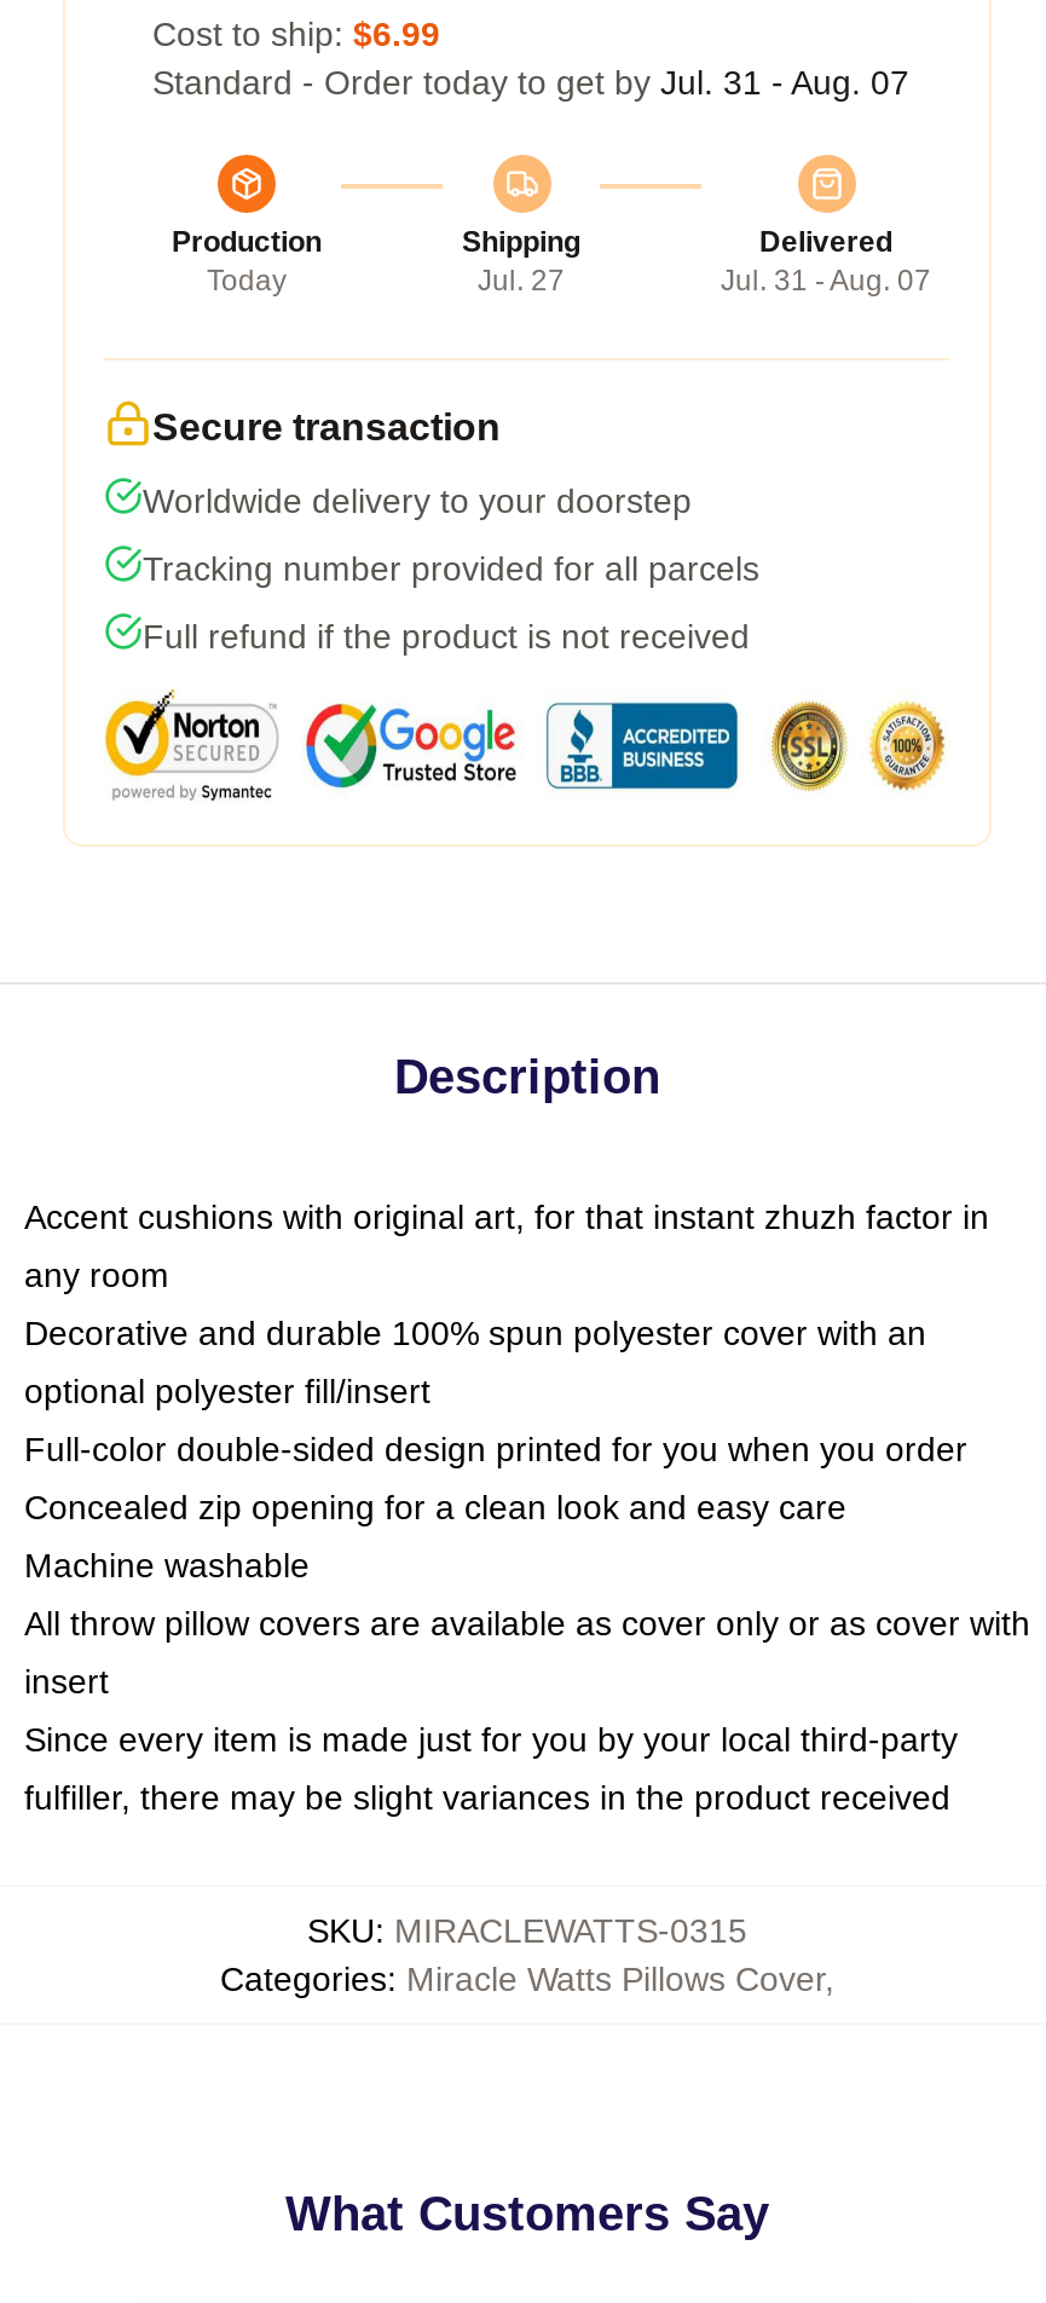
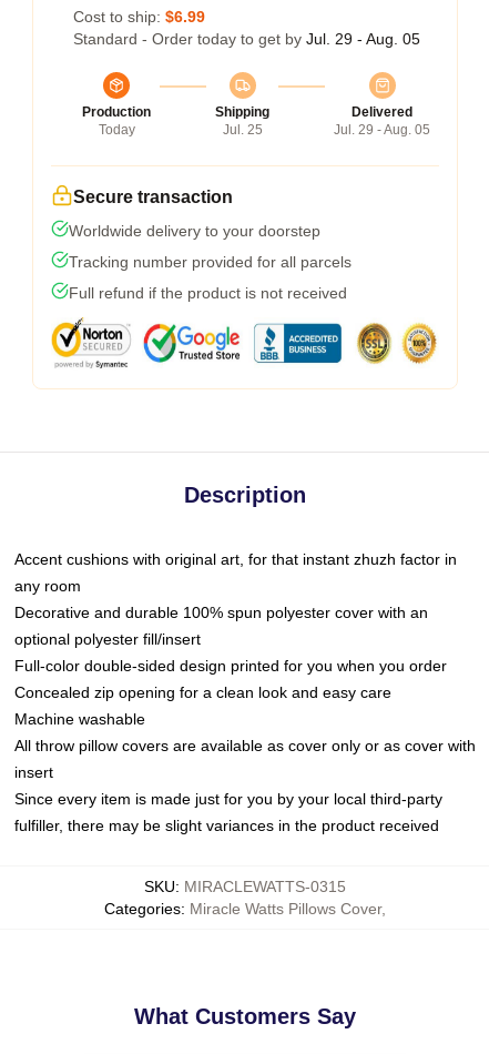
[152,63,909,102] Standard - Order today to get by Jul. 31 - Aug. 07 -> [73,30,420,48] Standard - Order today to get by Jul. 29 - Aug. 05
[478,264,565,298] Jul. 27 -> [222,122,262,138] Jul. 25
[721,264,931,298] Jul. 31 - Aug. 07 -> [334,122,430,138] Jul. 29 - Aug. 05

